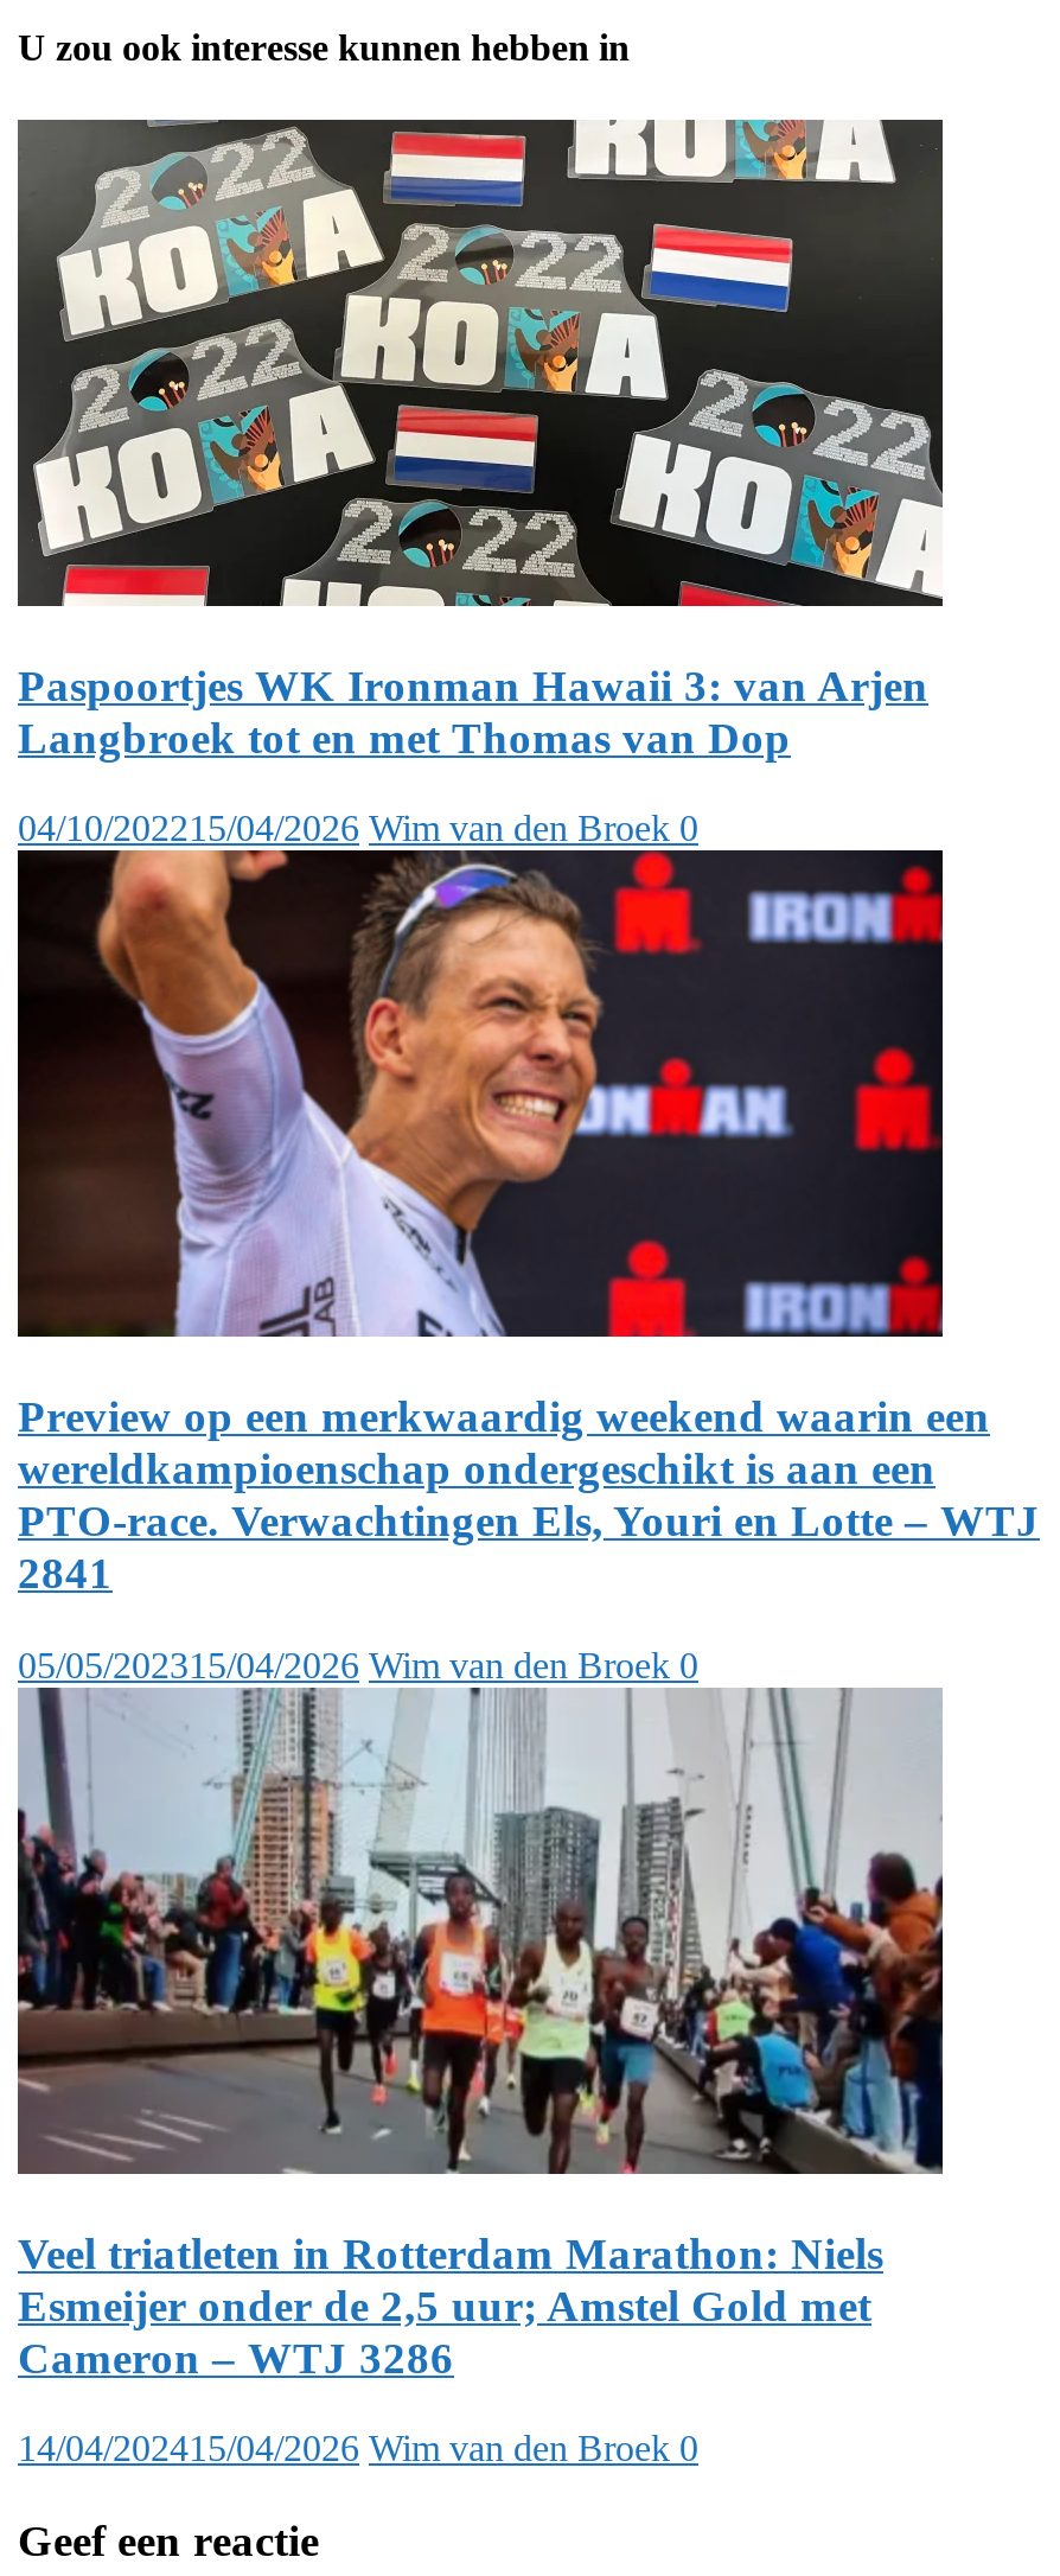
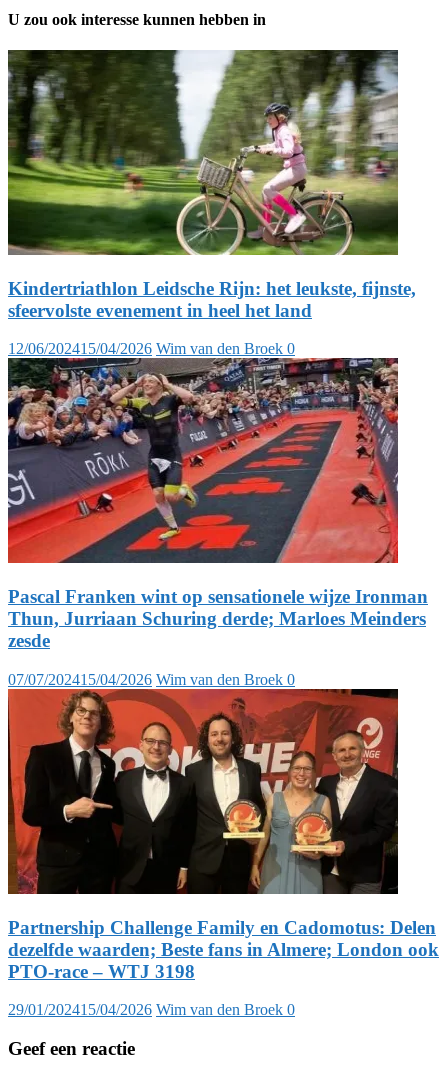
[18,117,943,762] [image] | Paspoortjes WK Ironman Hawaii 3: van Arjen | Langbroek tot en met Thomas van Dop -> [7,49,416,321] [image] | Kindertriathlon Leidsche Rijn: het leukste, fijnste, | sfeervolste evenement in heel het land
[15,808,945,1339] [image] | 04/10/202215/04/2026 Wim van den Broek 0 -> [7,340,399,557] [image] | 12/06/202415/04/2026 Wim van den Broek 0
[18,1391,1040,1598] Preview op een merkwaardig weekend waarin een | wereldkampioenschap ondergeschikt is aan een | PTO-race. Verwachtingen Els, Youri en Lotte – WTJ | 2841 -> [8,586,428,651] Pascal Franken wint op sensationele wijze Ironman | Thun, Jurriaan Schuring derde; Marloes Meinders | zesde
[18,1645,698,1685] 05/05/202315/04/2026 Wim van den Broek 0 -> [8,671,295,688] 07/07/202415/04/2026 Wim van den Broek 0
[15,1685,945,2381] [image] | Veel triatleten in Rotterdam Marathon: Niels | Esmeijer onder de 2,5 uur; Amstel Gold met | Cameron – WTJ 3286 -> [7,688,439,981] [image] | Partnership Challenge Family en Cadomotus: Delen | dezelfde waarden; Beste fans in Almere; London ook | PTO-race – WTJ 3198
[18,2428,698,2469] 14/04/202415/04/2026 Wim van den Broek 0 -> [8,1001,295,1018] 29/01/202415/04/2026 Wim van den Broek 0

